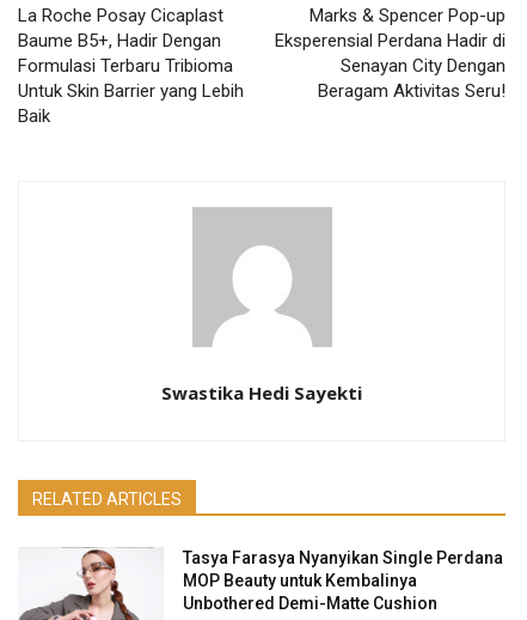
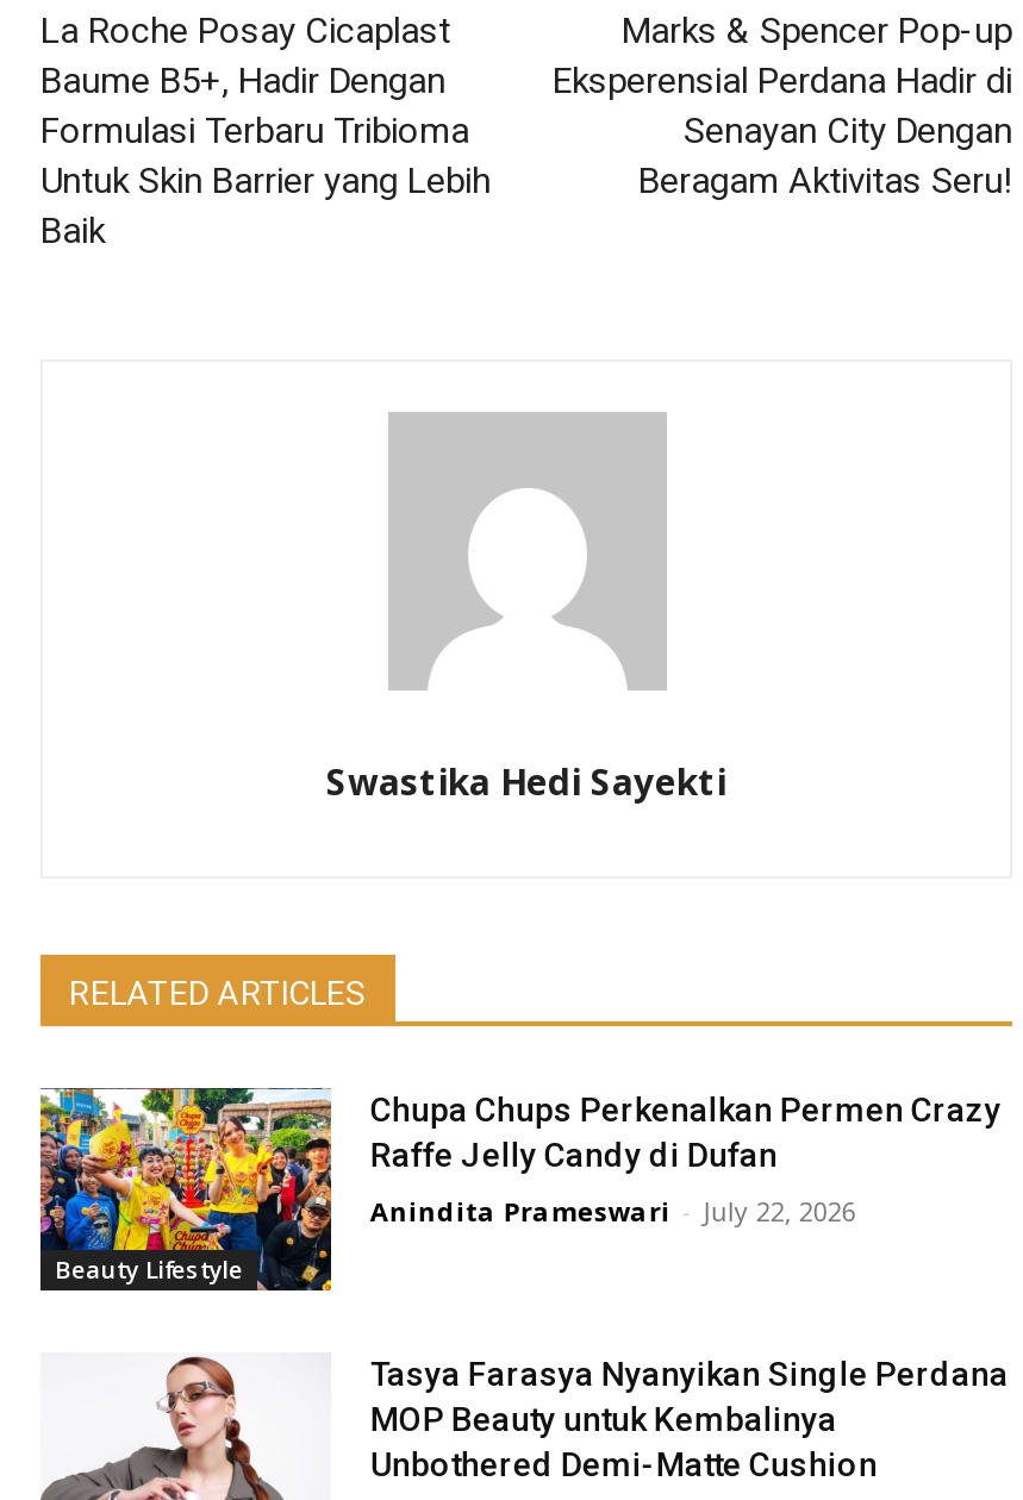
none -> [38,1086,333,1293] [image] | Beauty Lifestyle
none -> [370,1089,1001,1227] Chupa Chups Perkenalkan Permen Crazy | Raffe Jelly Candy di Dufan | Anindita Prameswari - July 22, 2026

